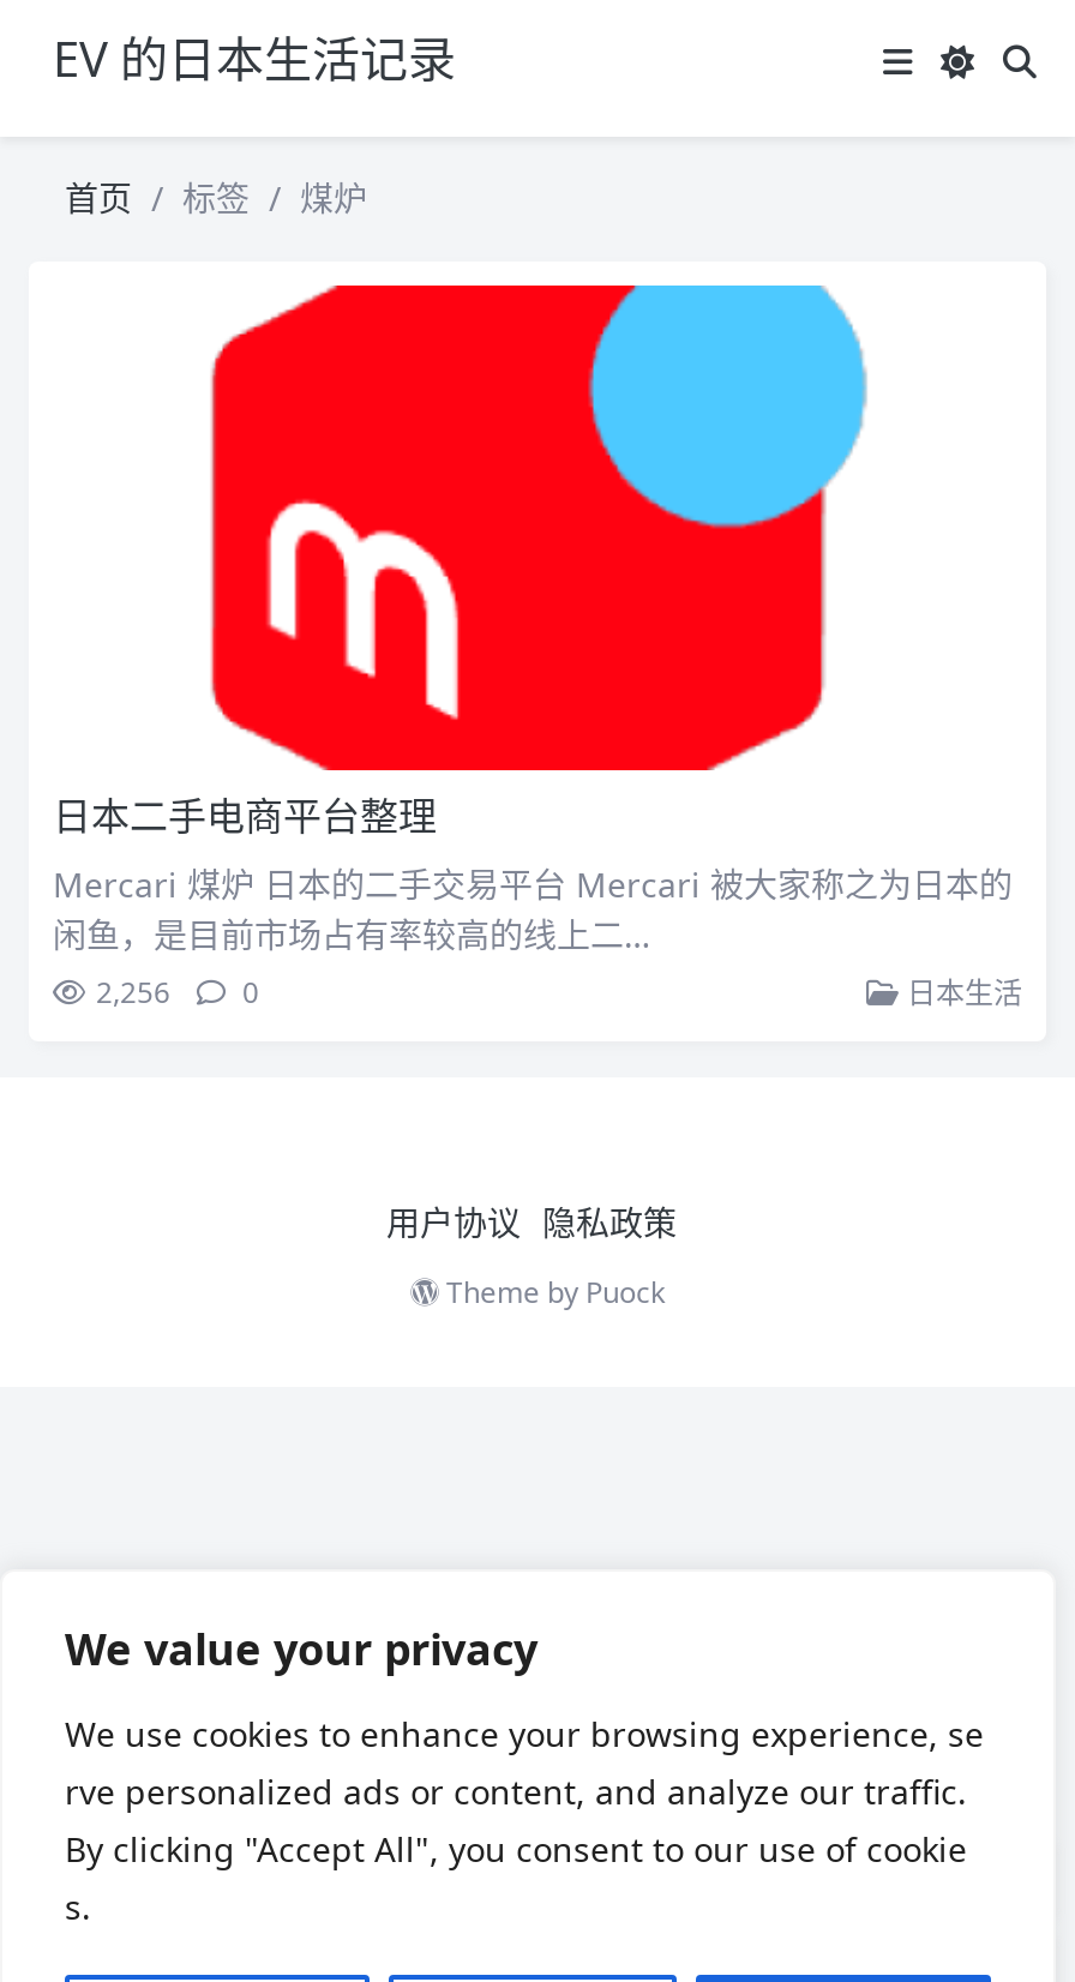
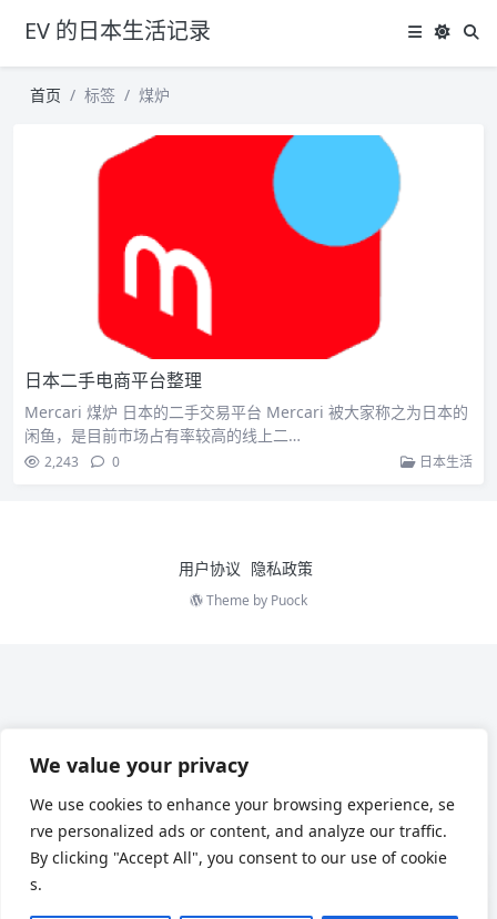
[96,972,259,1013] 2,256 0 -> [44,452,120,471] 2,243 0

